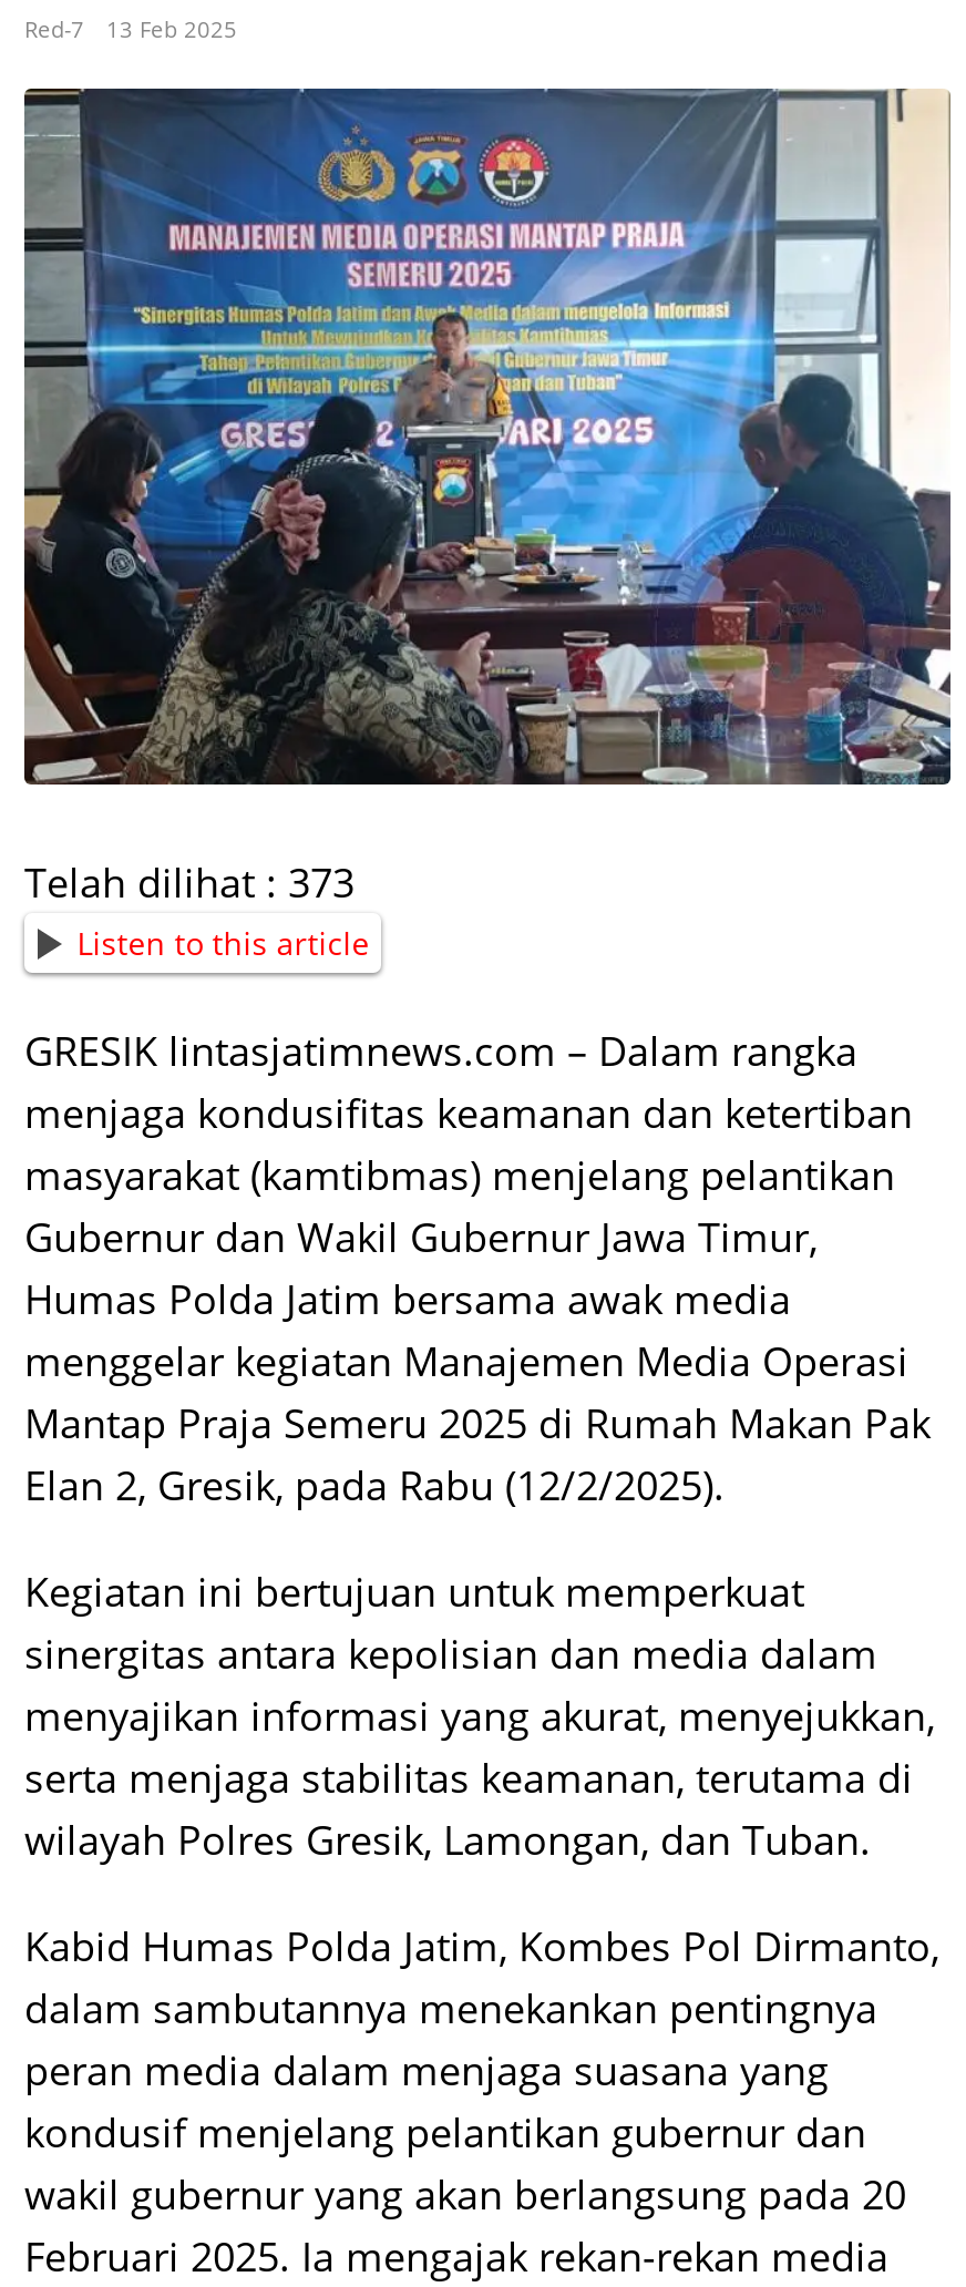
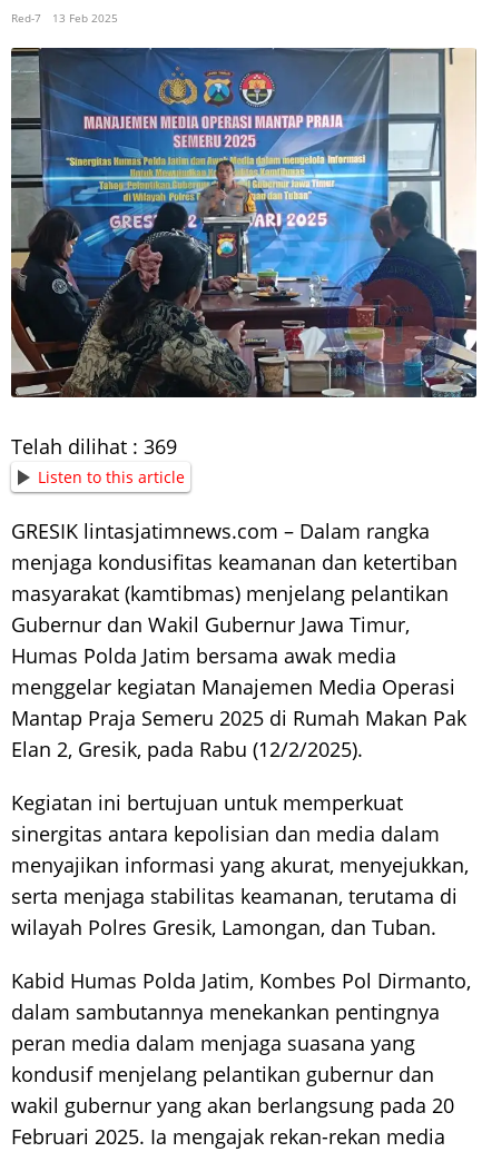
[24,855,354,908] Telah dilihat : 373 -> [11,433,177,459] Telah dilihat : 369

